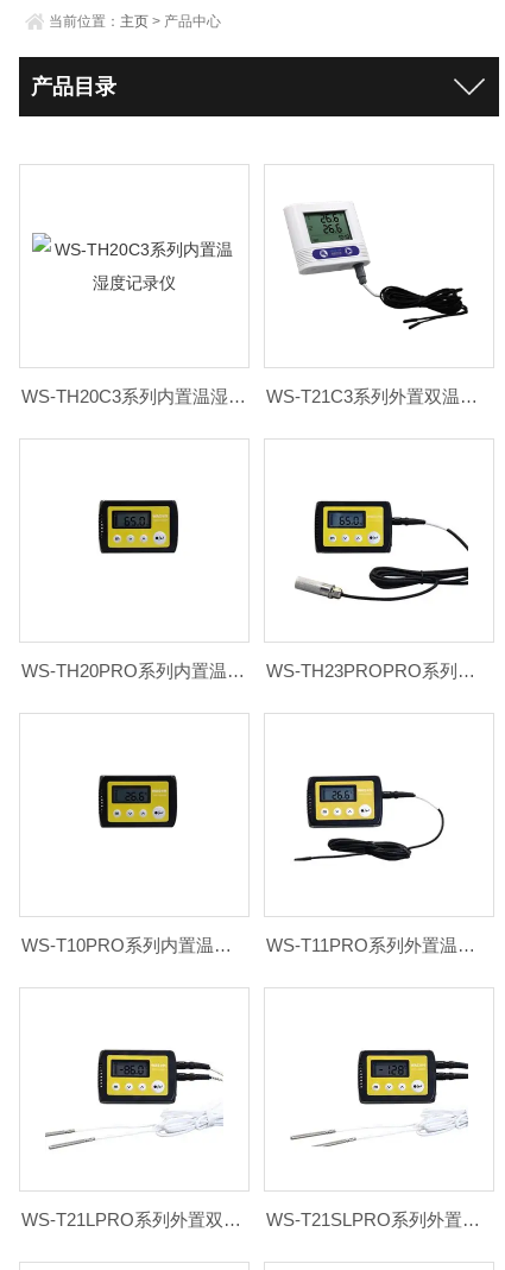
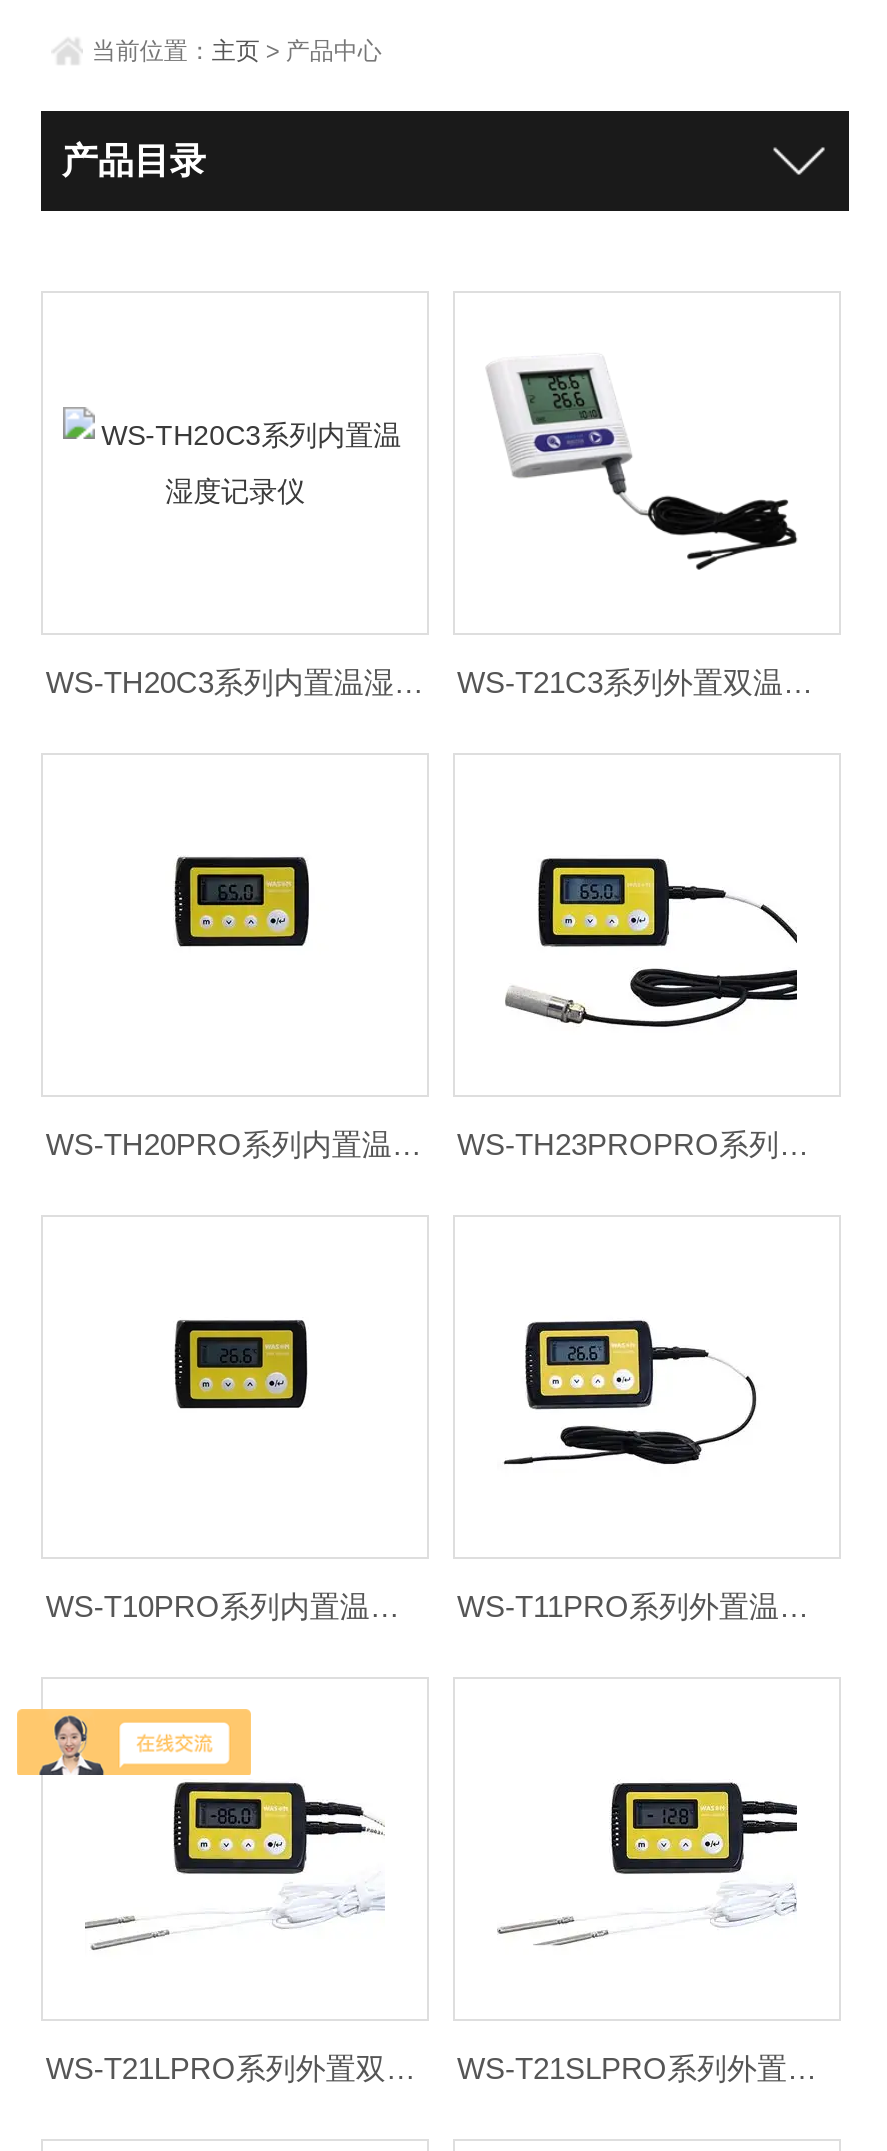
none -> [15,1707,253,1777] [image]

